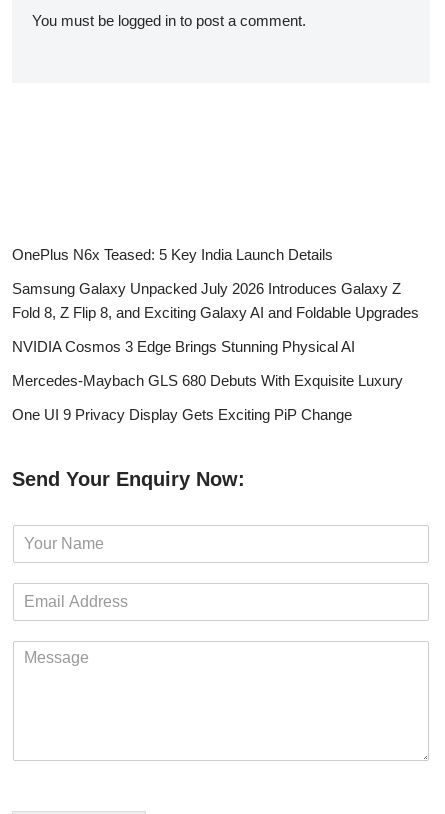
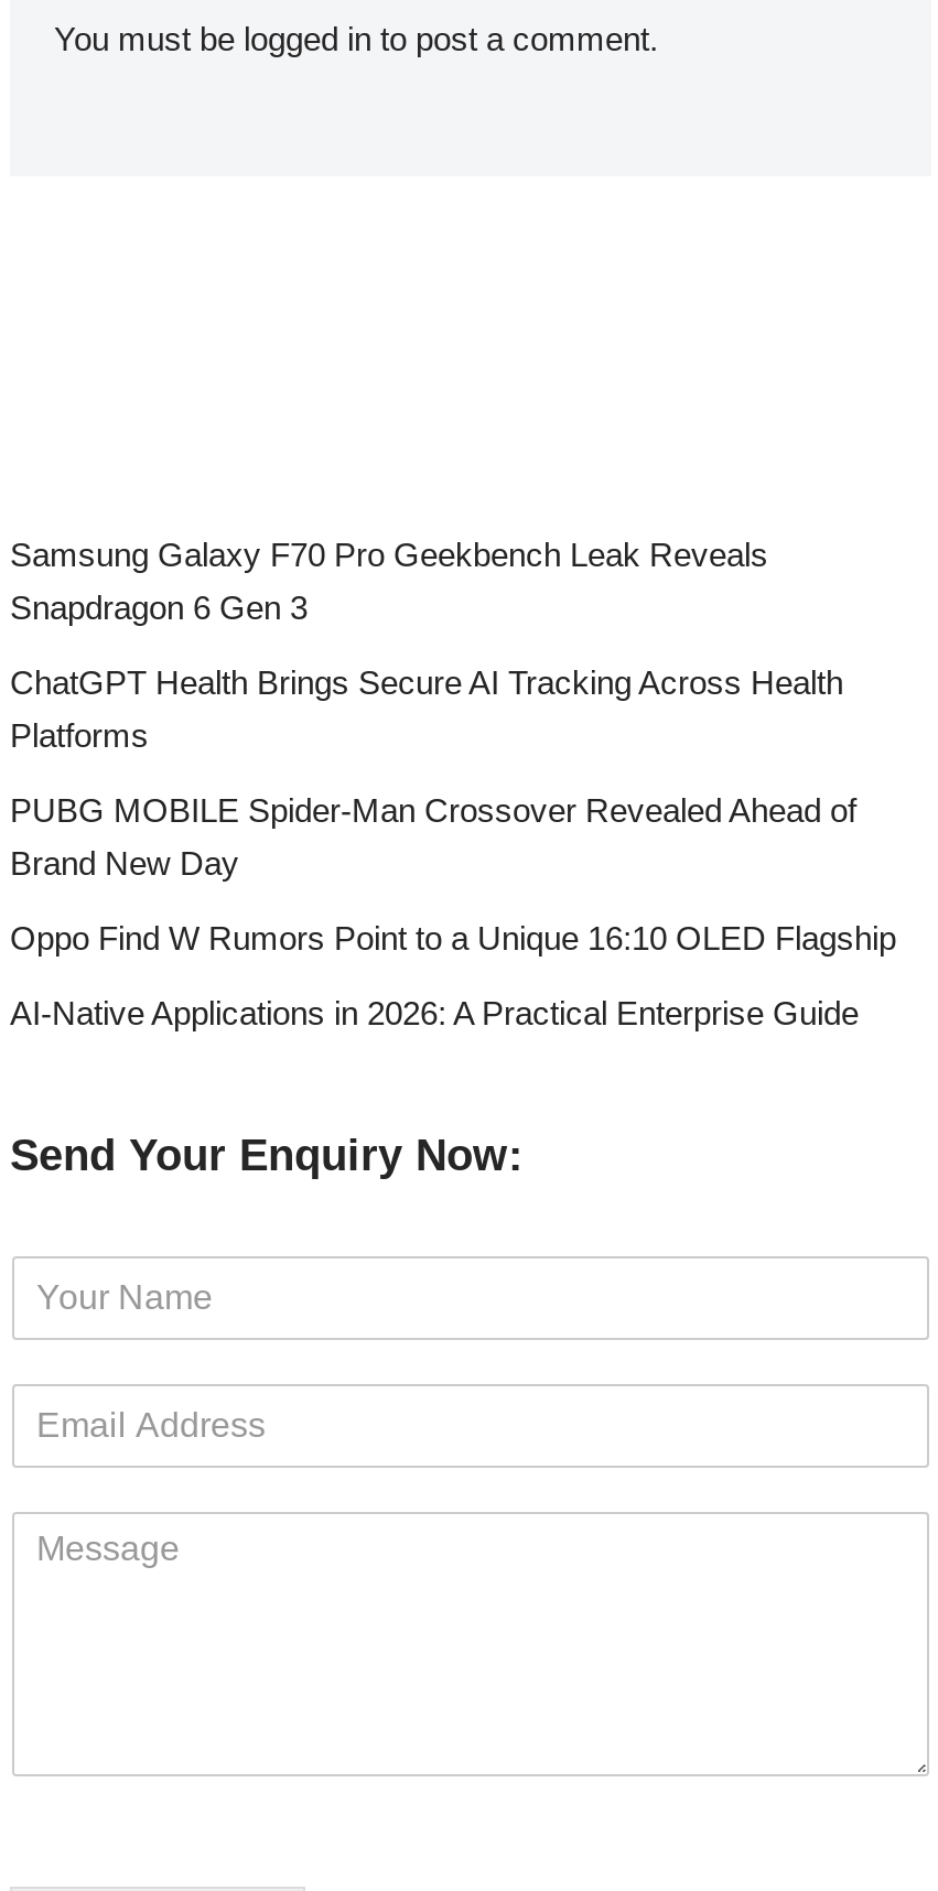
[12,246,333,263] OnePlus N6x Teased: 5 Key India Launch Details -> [10,535,768,625] Samsung Galaxy F70 Pro Geekbench Leak Reveals | Snapdragon 6 Gen 3
[12,280,419,321] Samsung Galaxy Unpacked July 2026 Introduces Galaxy Z | Fold 8, Z Flip 8, and Exciting Galaxy AI and Foldable Upgrades -> [10,663,843,753] ChatGPT Health Brings Secure AI Tracking Across Health | Platforms
[12,338,355,355] NVIDIA Cosmos 3 Edge Brings Stunning Physical AI -> [10,790,856,881] PUBG MOBILE Spider-Man Crossover Revealed Ahead of | Brand New Day
[12,372,403,389] Mercedes-Maybach GLS 680 Debuts With Exquisite Luxury -> [10,918,896,956] Oppo Find W Rumors Point to a Unique 16:10 OLED Flagship
[12,406,352,423] One UI 9 Privacy Display Gets Exciting PiP Change -> [10,993,867,1031] AI-Native Applications in 2026: A Practical Enterprise Guide

